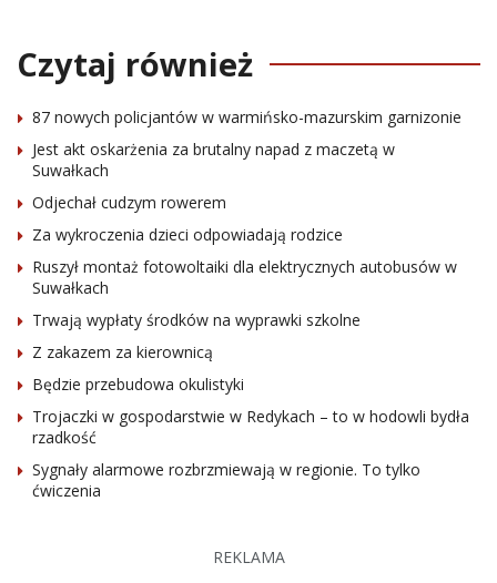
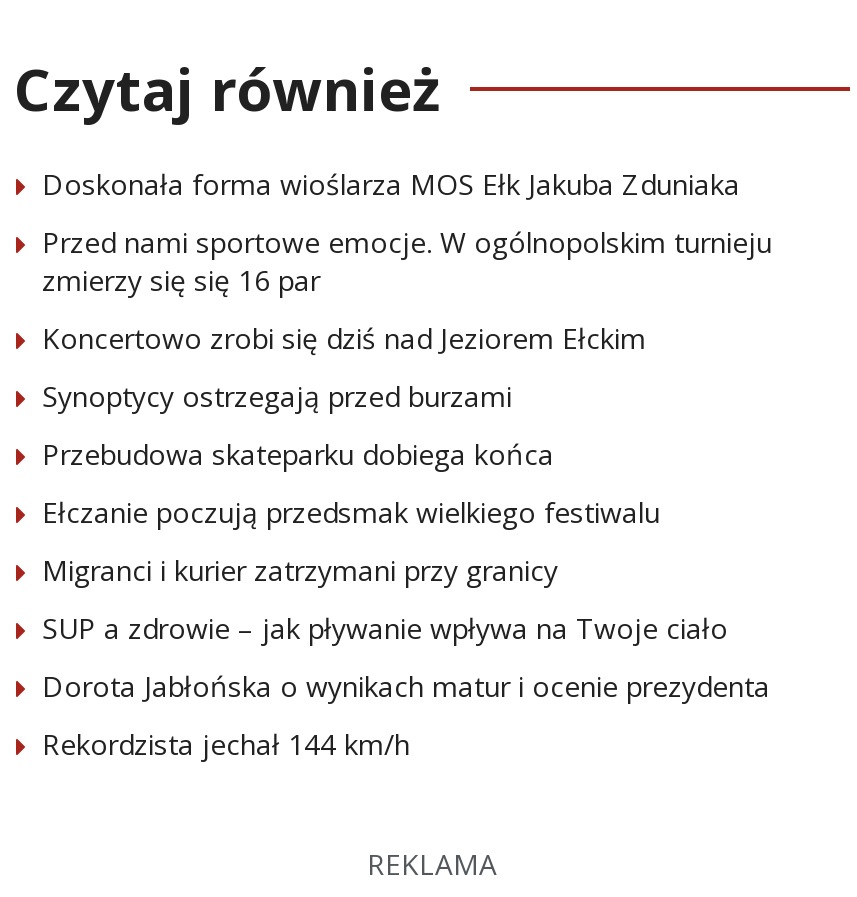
[32,107,461,128] 87 nowych policjantów w warmińsko-mazurskim garnizonie -> [42,166,740,204] Doskonała forma wioślarza MOS Ełk Jakuba Zduniaka
[32,139,395,181] Jest akt oskarżenia za brutalny napad z maczetą w | Suwałkach -> [42,224,772,300] Przed nami sportowe emocje. W ogólnopolskim turnieju | zmierzy się się 16 par
[32,192,226,213] Odjechał cudzym rowerem -> [42,320,646,358] Koncertowo zrobi się dziś nad Jeziorem Ełckim
[32,224,343,245] Za wykroczenia dzieci odpowiadają rodzice -> [42,378,512,416] Synoptycy ostrzegają przed burzami
[32,256,457,299] Ruszył montaż fotowoltaiki dla elektrycznych autobusów w | Suwałkach -> [42,436,554,474] Przebudowa skateparku dobiega końca
[32,310,361,331] Trwają wypłaty środków na wyprawki szkolne -> [42,494,660,532] Ełczanie poczują przedsmak wielkiego festiwalu
[32,342,213,363] Z zakazem za kierownicą -> [42,552,558,590] Migranci i kurier zatrzymani przy granicy
[32,374,244,395] Będzie przebudowa okulistyki -> [42,610,728,648] SUP a zdrowie – jak pływanie wpływa na Twoje ciało
[32,406,469,448] Trojaczki w gospodarstwie w Redykach – to w hodowli bydła | rzadkość -> [42,668,770,706] Dorota Jabłońska o wynikach matur i ocenie prezydenta
[32,459,420,501] Sygnały alarmowe rozbrzmiewają w regionie. To tylko | ćwiczenia -> [42,726,410,764] Rekordzista jechał 144 km/h

